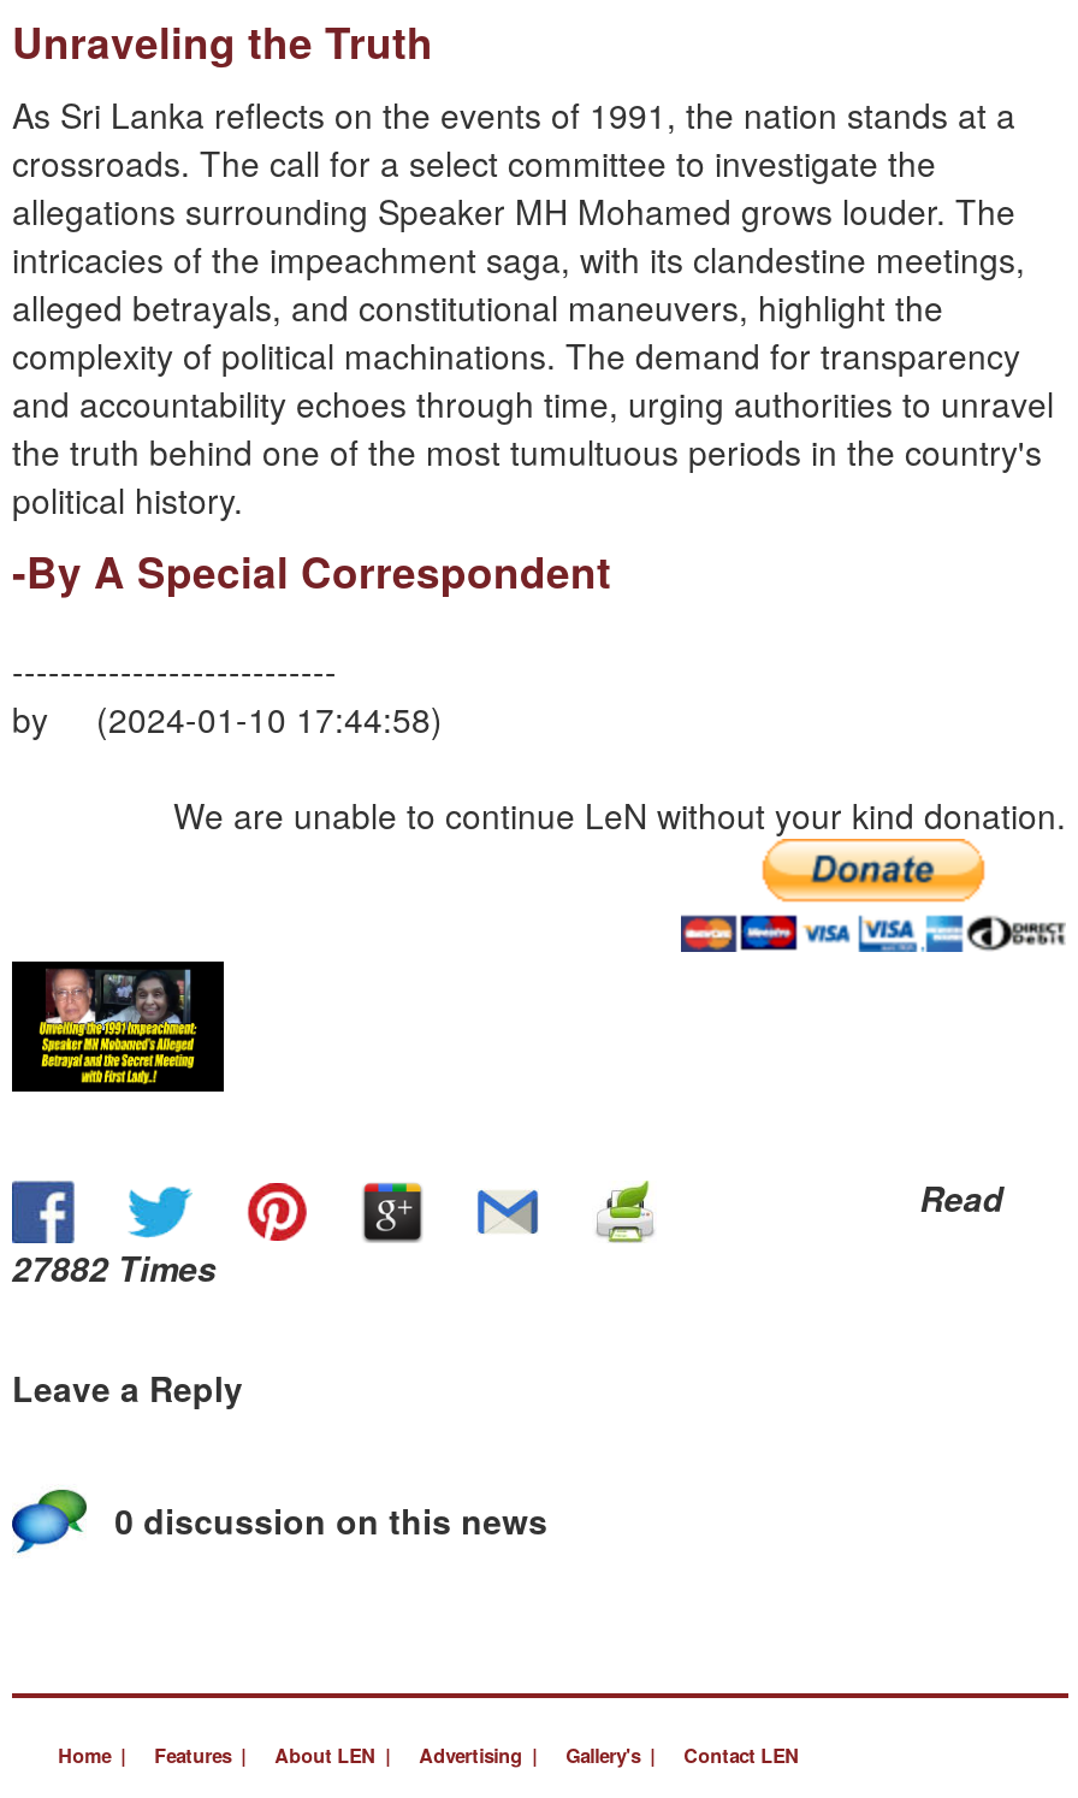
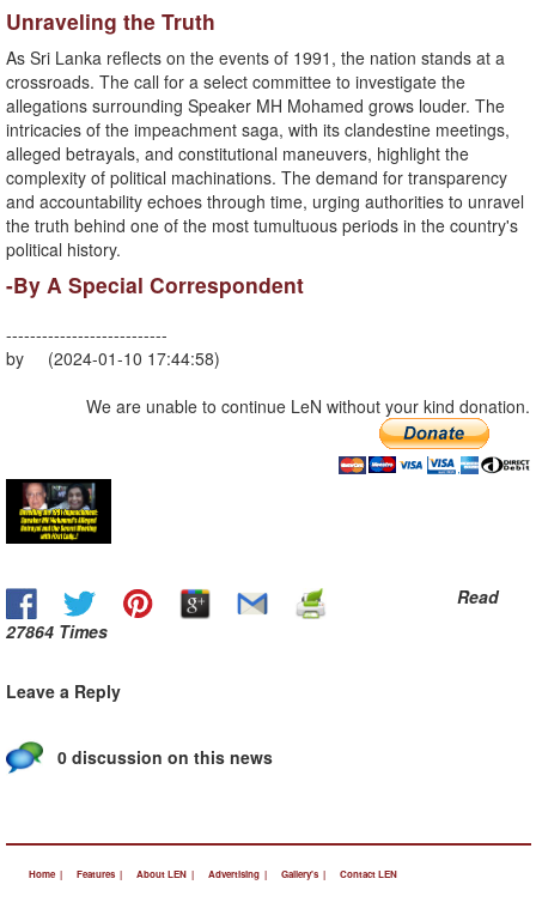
[12,1243,217,1291] 27882 Times -> [6,619,108,643] 27864 Times

